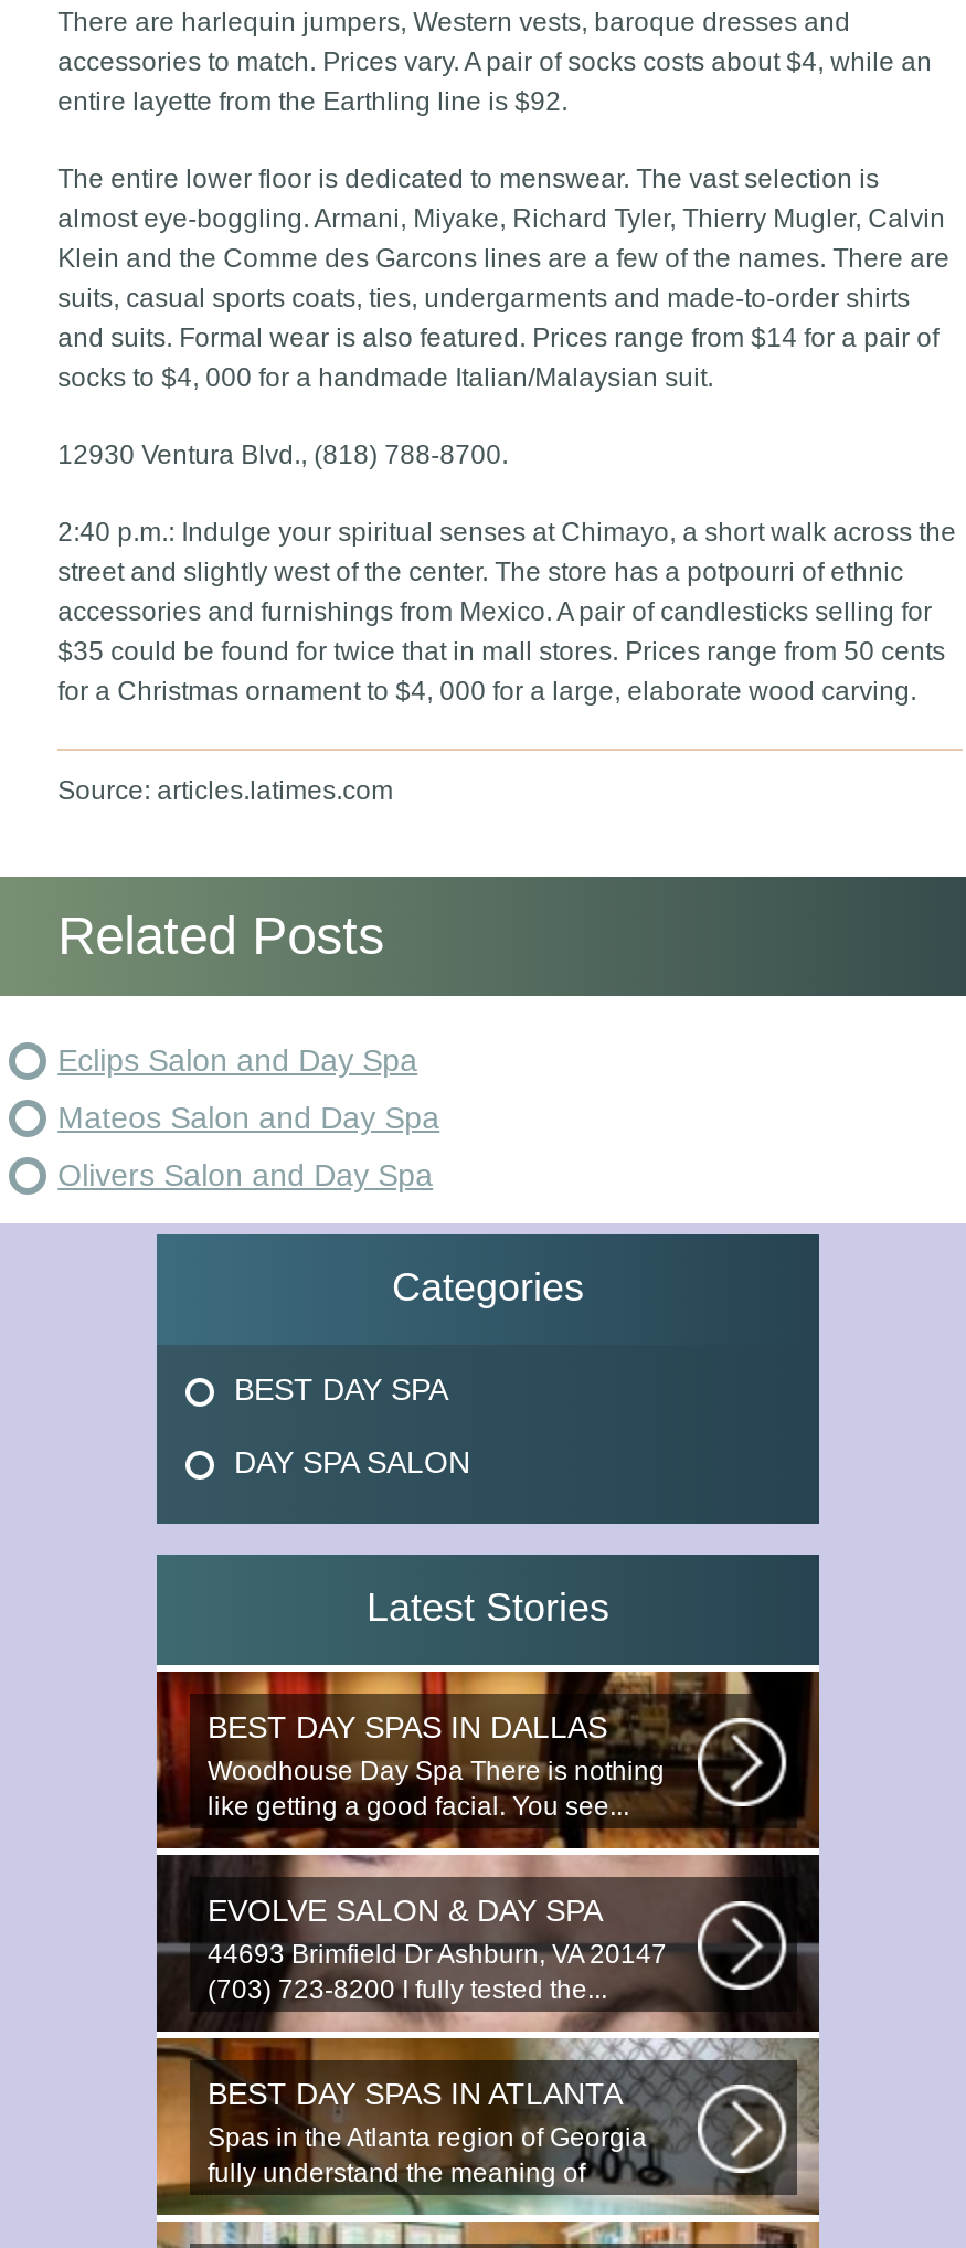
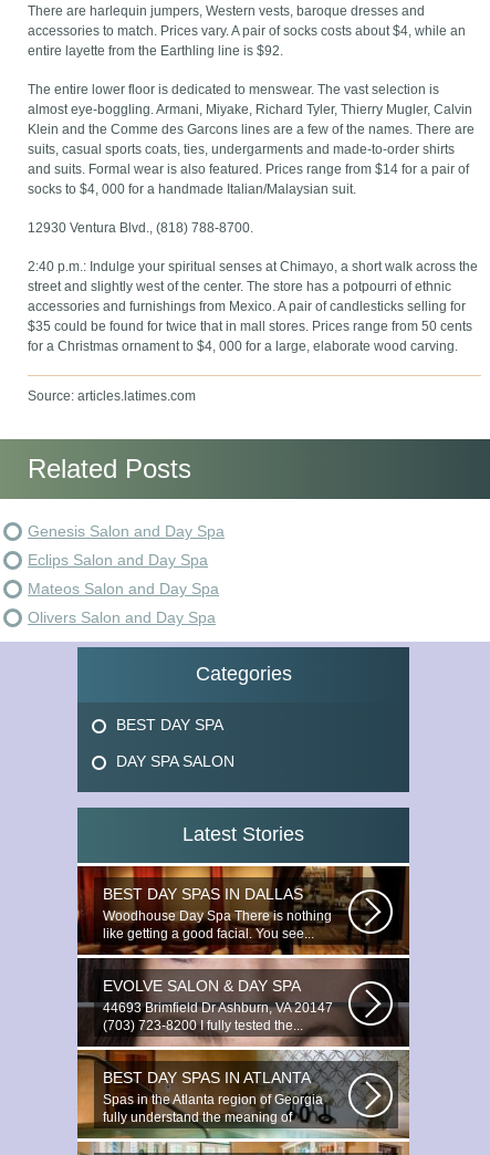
none -> [28,522,225,540] Genesis Salon and Day Spa

